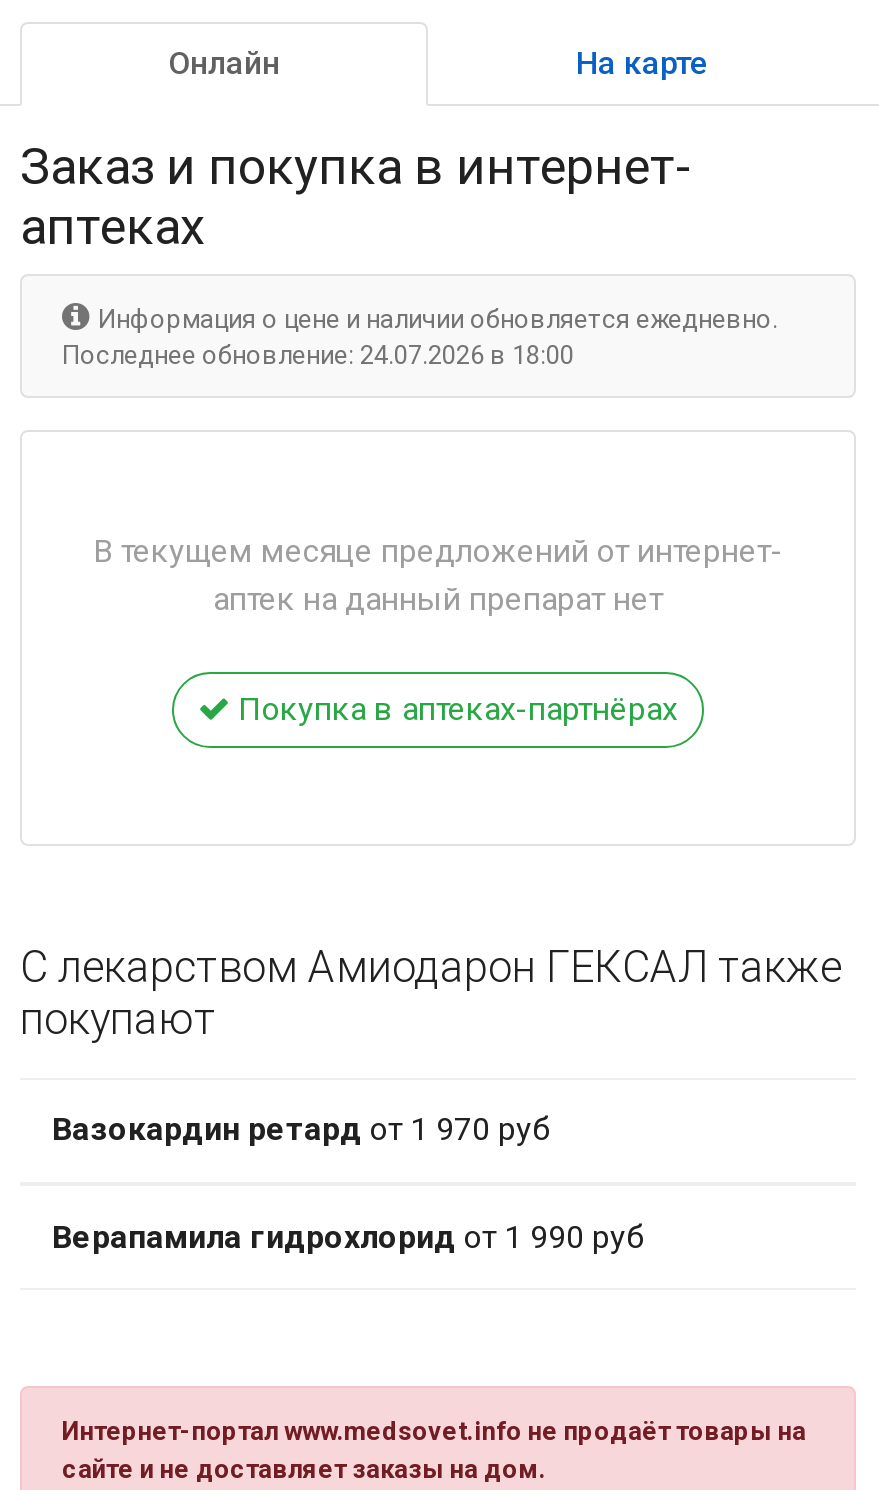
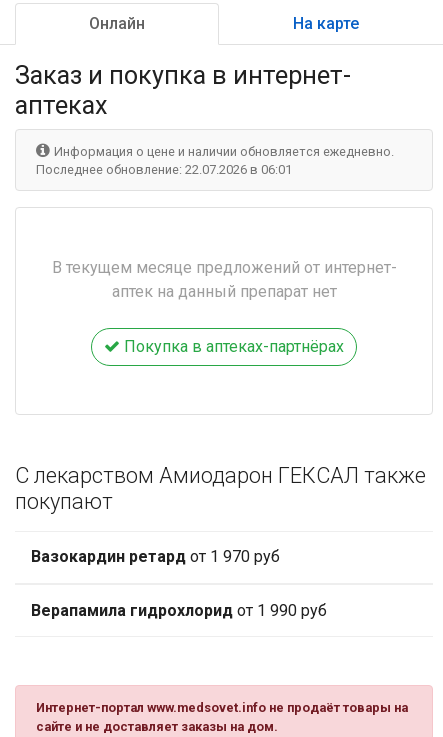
[62,340,574,370] Последнее обновление: 24.07.2026 в 18:00 -> [36,162,292,177] Последнее обновление: 22.07.2026 в 06:01

